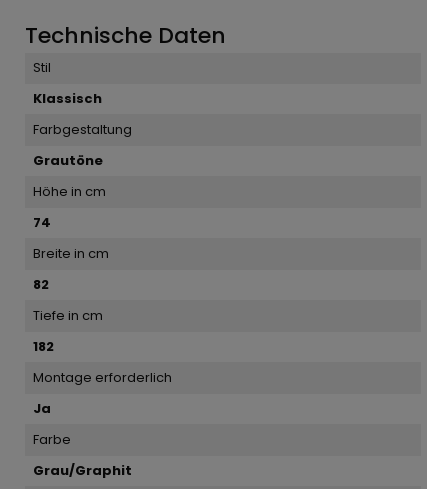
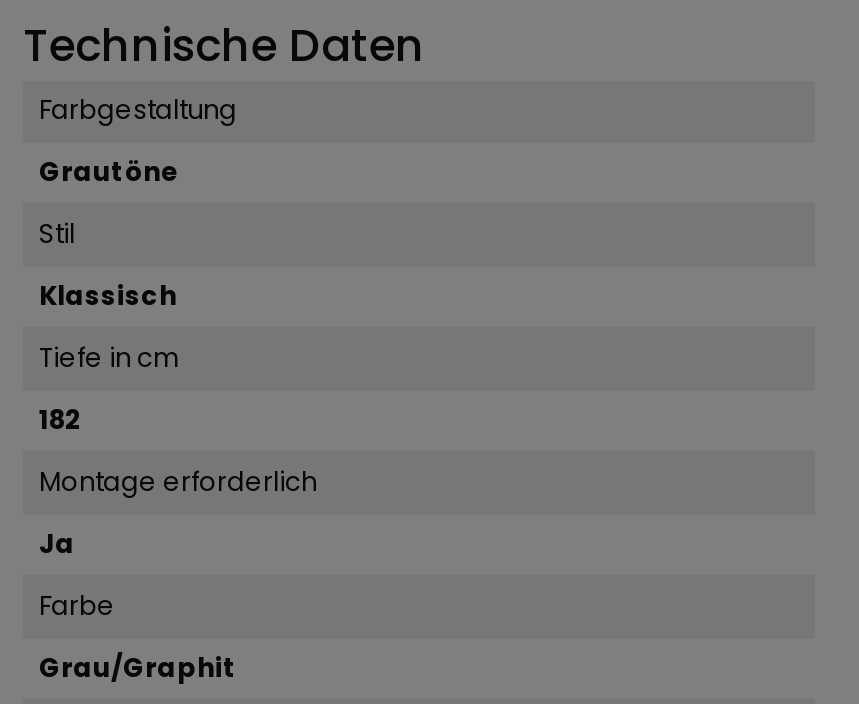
moved [33,58,102,108] -> [39,215,177,315]: Stil | Klassisch
moved [33,120,132,170] -> [39,91,237,191]: Farbgestaltung | Grautöne
[33,182,109,294] Höhe in cm | 74 | Breite in cm | 82 -> none

